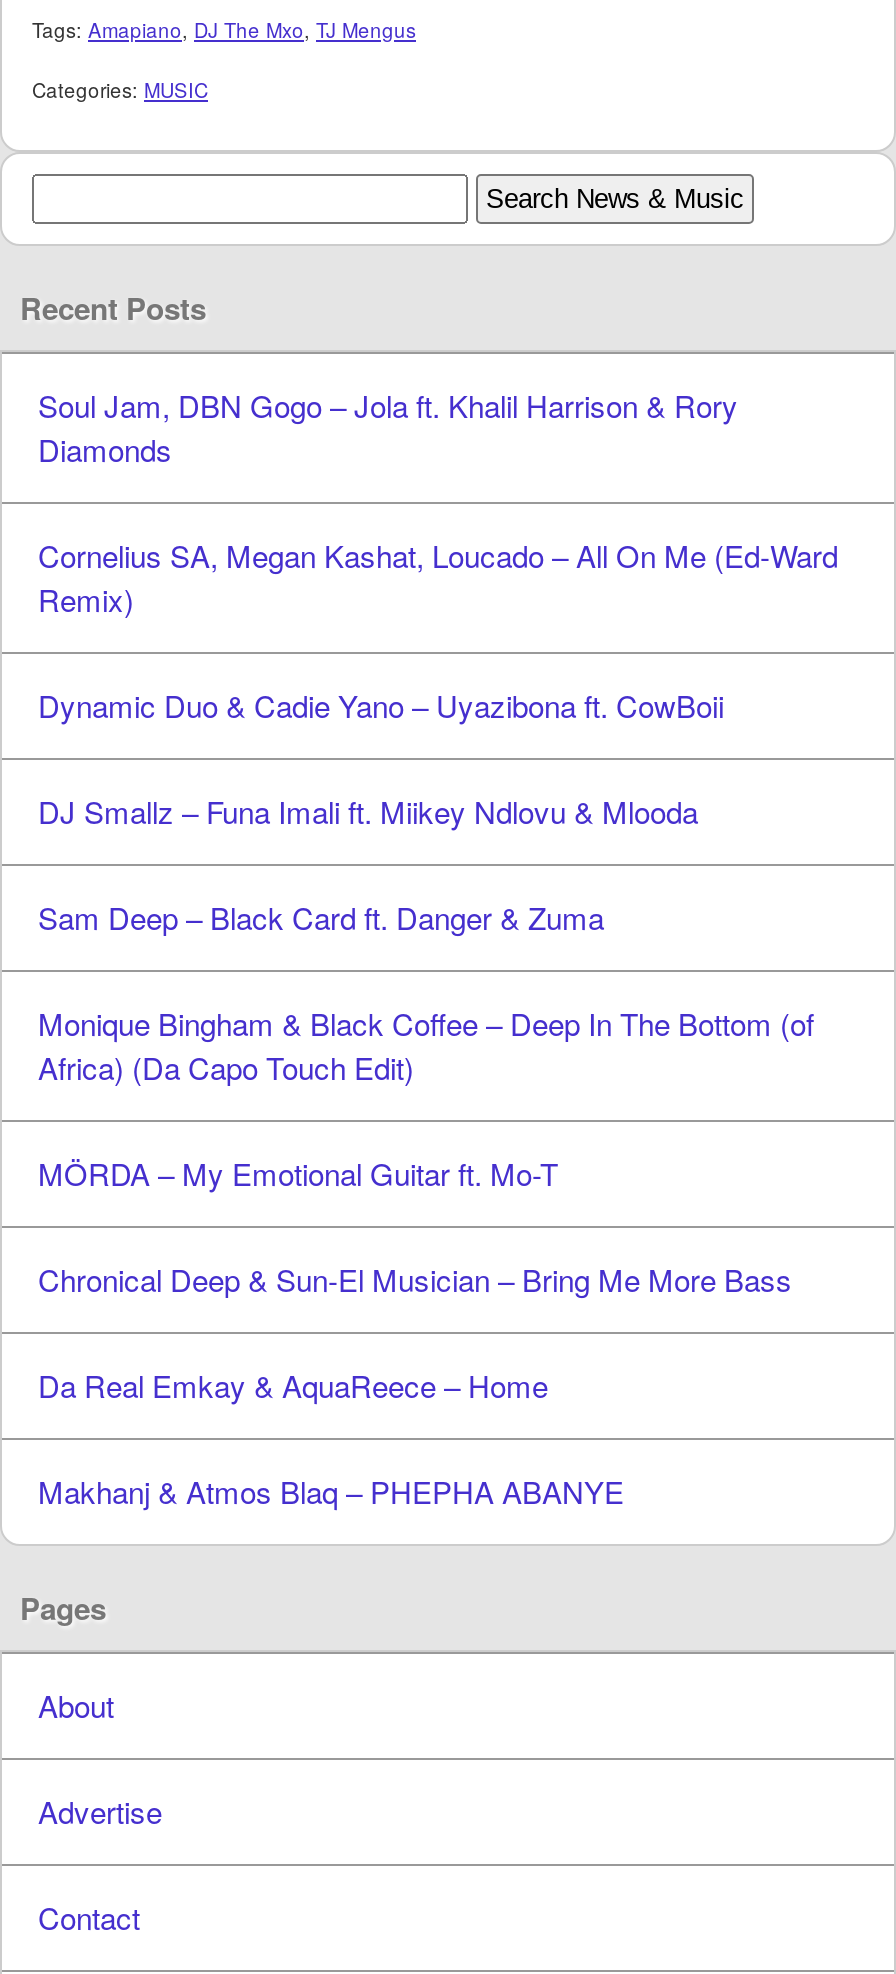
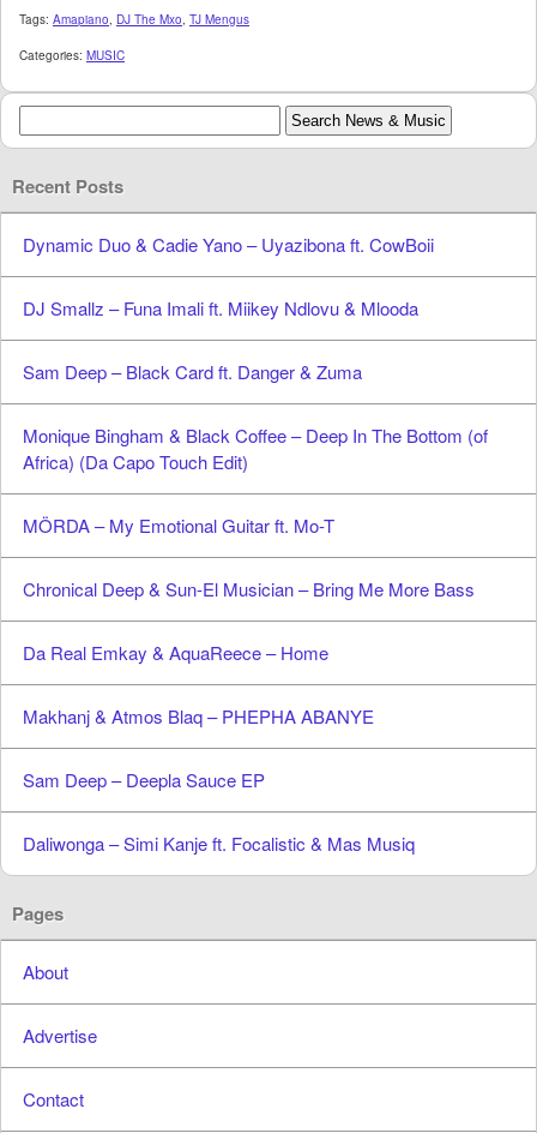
[38,384,838,620] Soul Jam, DBN Gogo – Jola ft. Khalil Harrison & Rory | Diamonds | Cornelius SA, Megan Kashat, Loucado – All On Me (Ed-Ward | Remix) -> none
moved [38,684,814,1512] -> [23,232,488,729]: Dynamic Duo & Cadie Yano – Uyazibona ft. CowBoii | DJ Smallz – Funa Imali ft. Miikey Ndlovu & Mlooda | Sam Deep – Black Card ft. Danger & Zuma | ... | Da Real Emkay & AquaReece – Home | Makhanj & Atmos Blaq – PHEPHA ABANYE
none -> [23,767,415,856] Sam Deep – Deepla Sauce EP | Daliwonga – Simi Kanje ft. Focalistic & Mas Musiq

